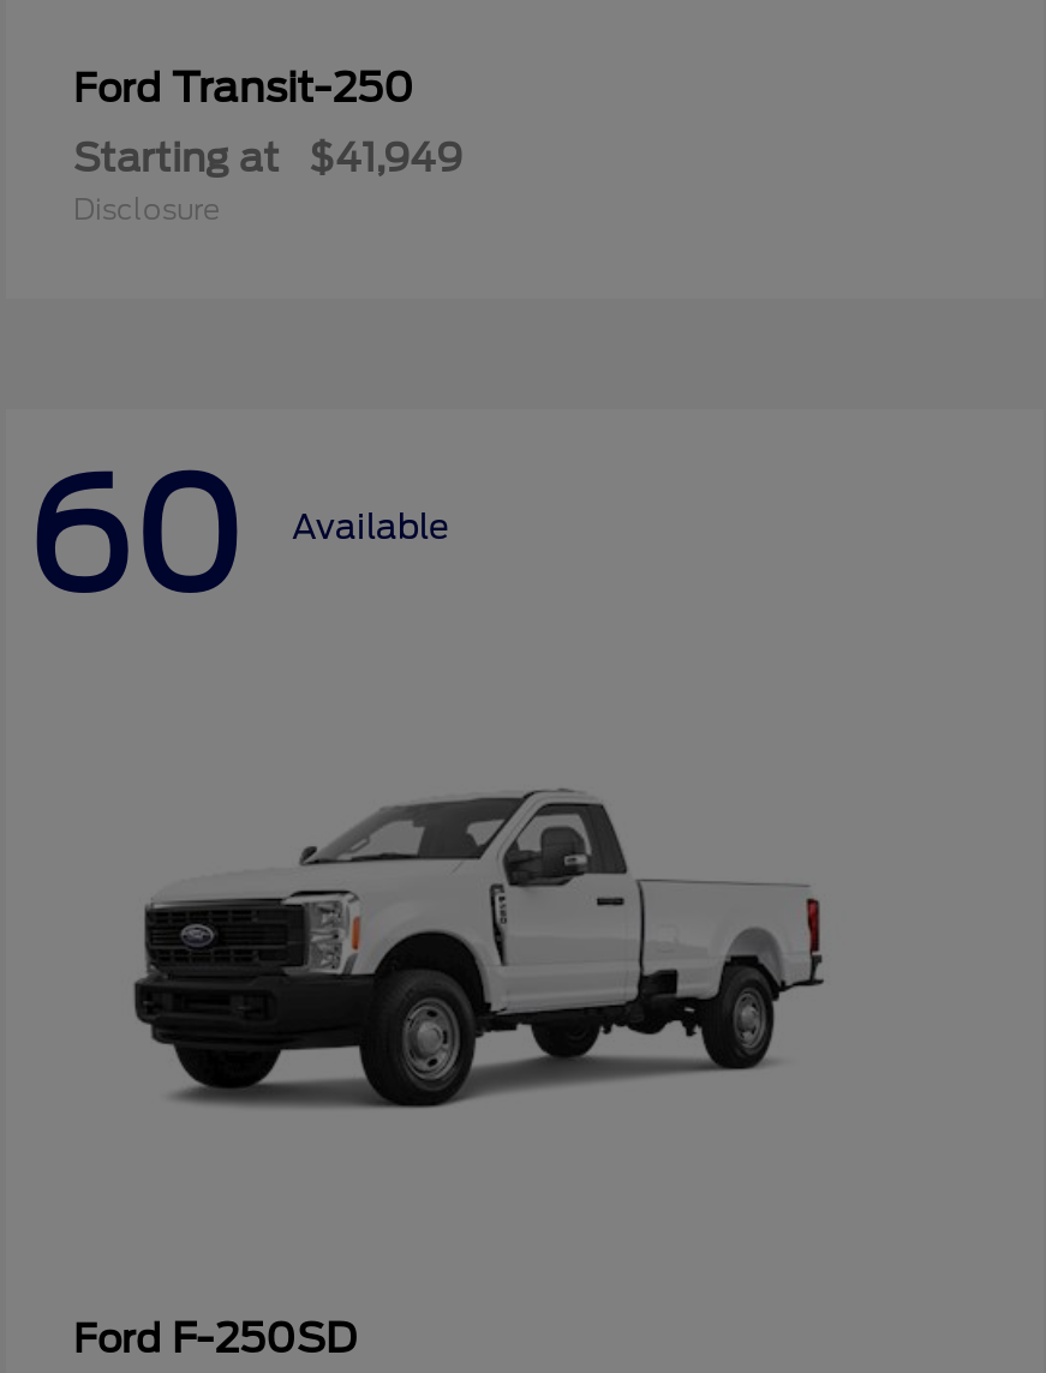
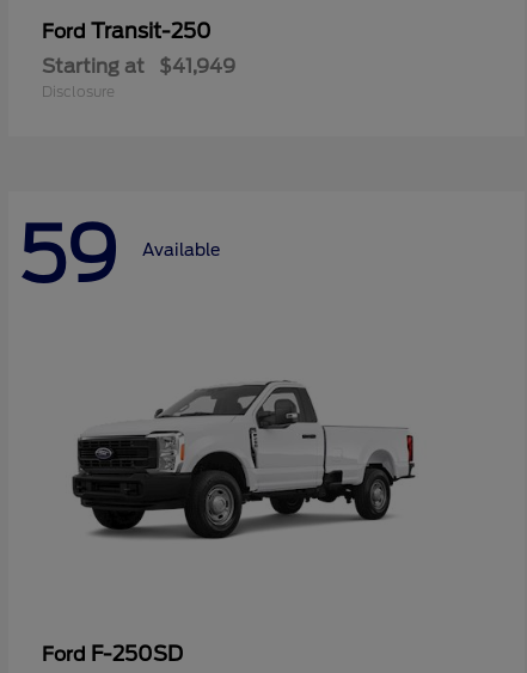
[25,445,448,627] 60 Available -> [18,209,220,300] 59 Available

